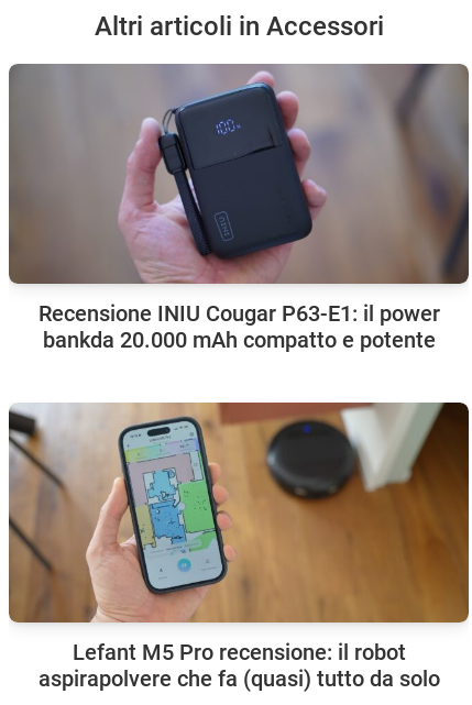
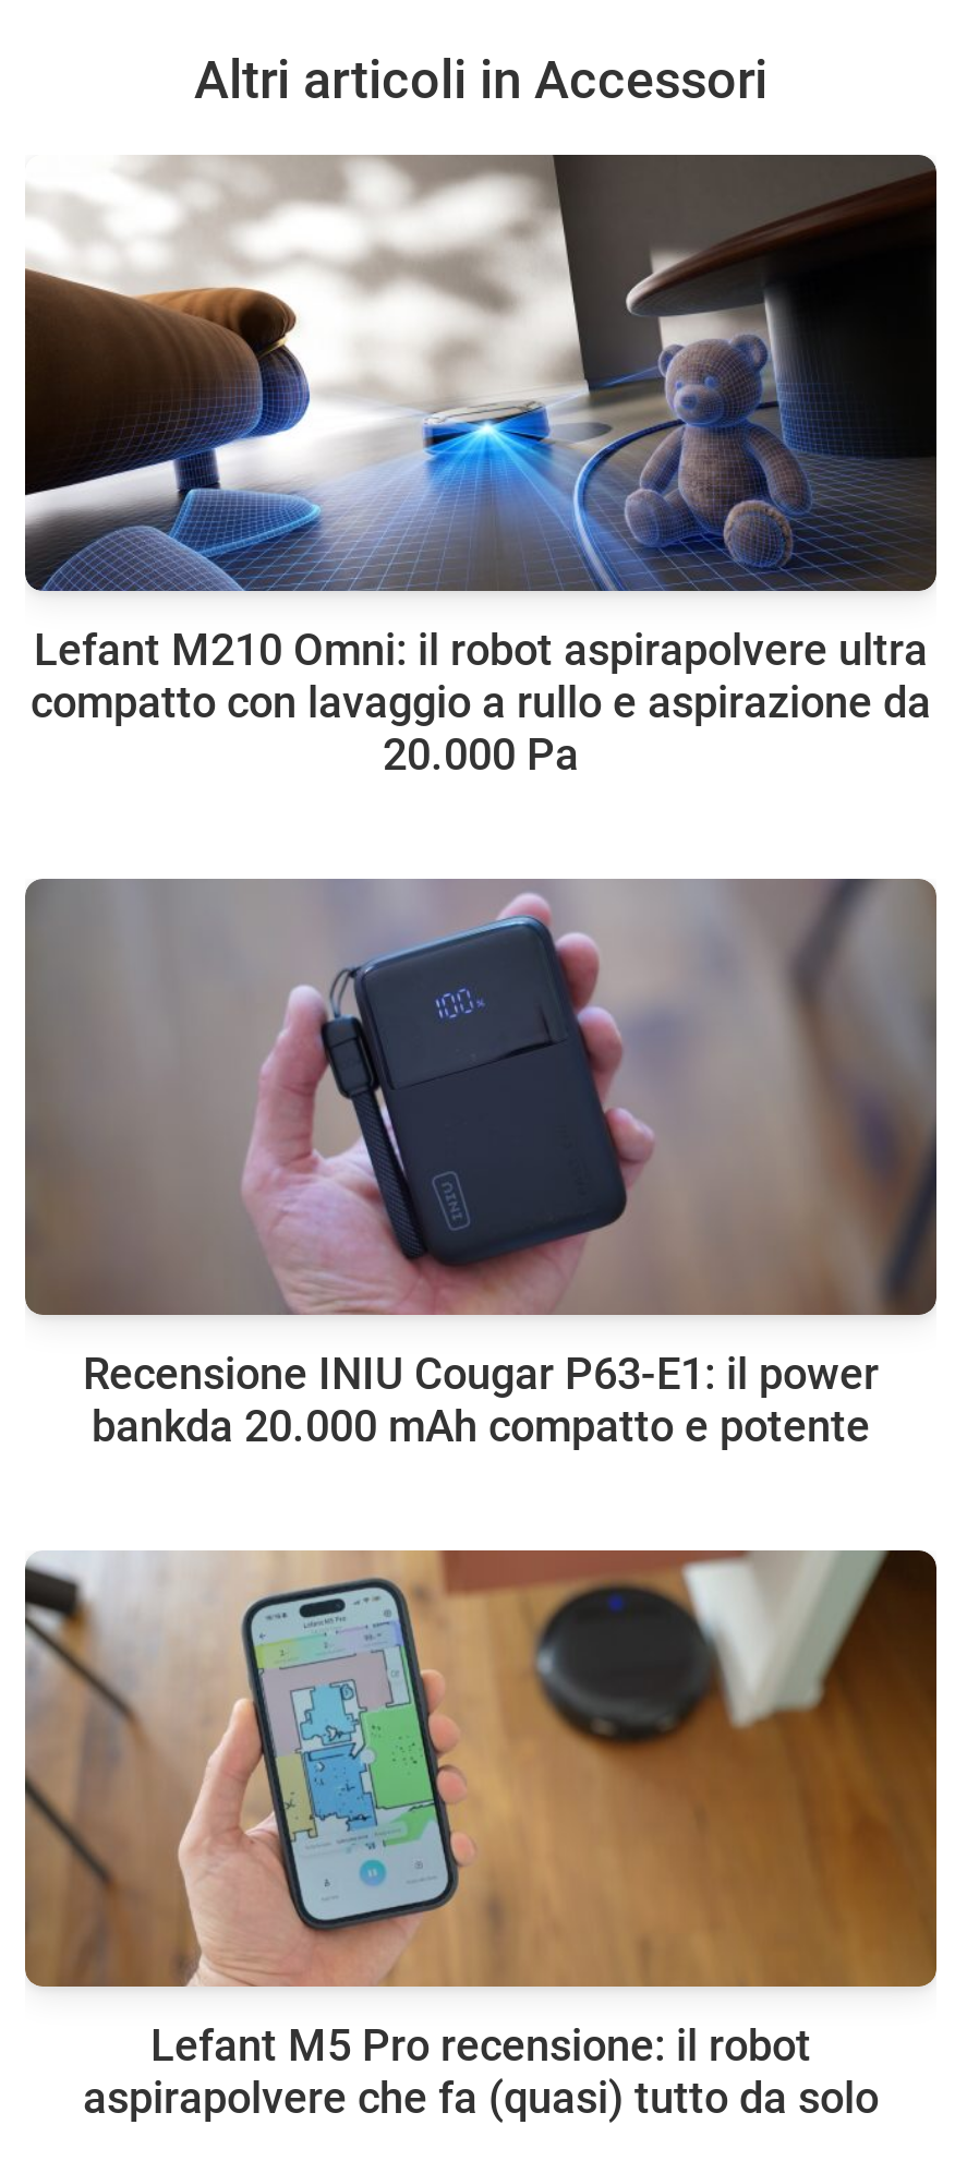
none -> [25,155,939,781] [image] | Lefant M210 Omni: il robot aspirapolvere ultra | compatto con lavaggio a rullo e aspirazione da | 20.000 Pa

